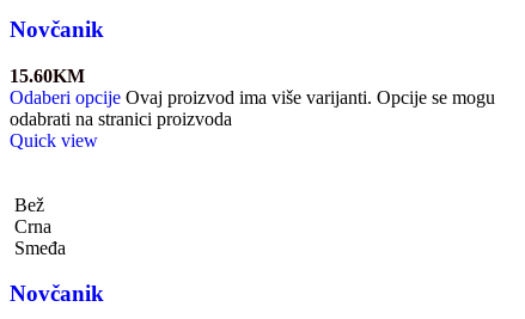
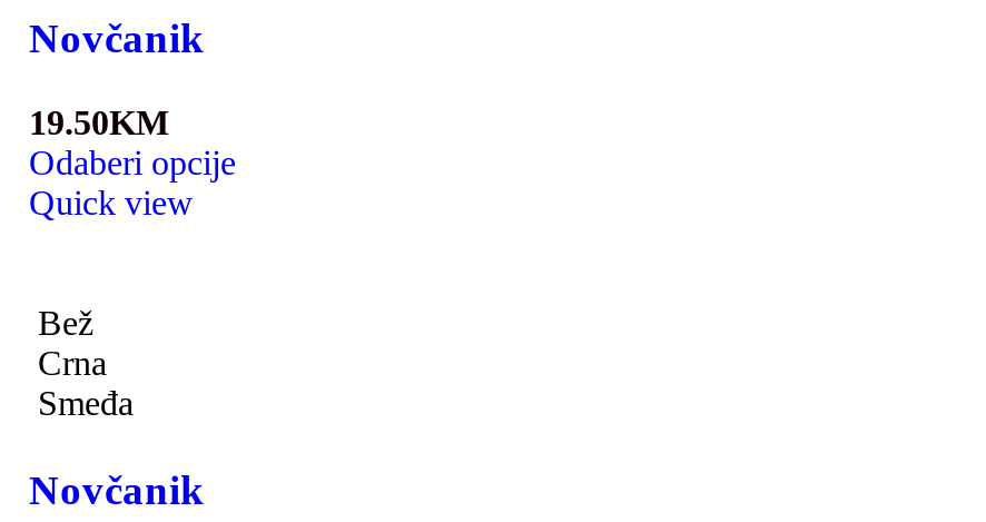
[10,65,495,129] 15.60KM | Odaberi opcije Ovaj proizvod ima više varijanti. Opcije se mogu | odabrati na stranici proizvoda -> [29,104,236,182] 19.50KM | Odaberi opcije

